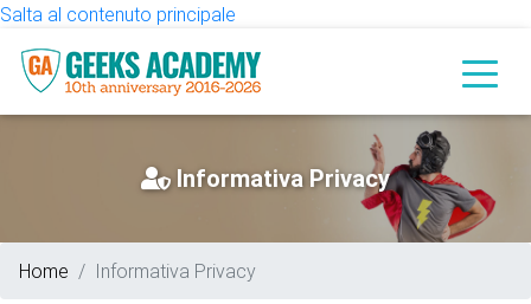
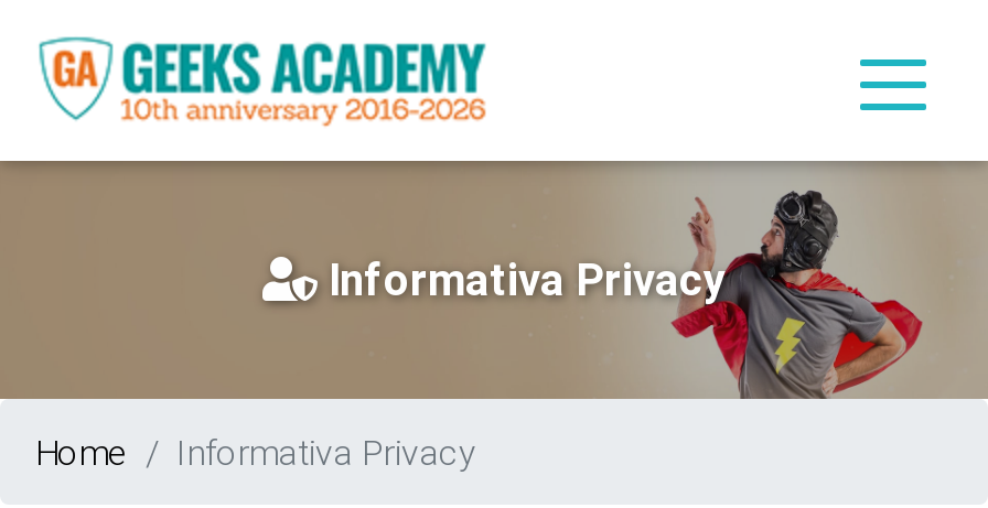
[0,2,236,26] Salta al contenuto principale -> none

